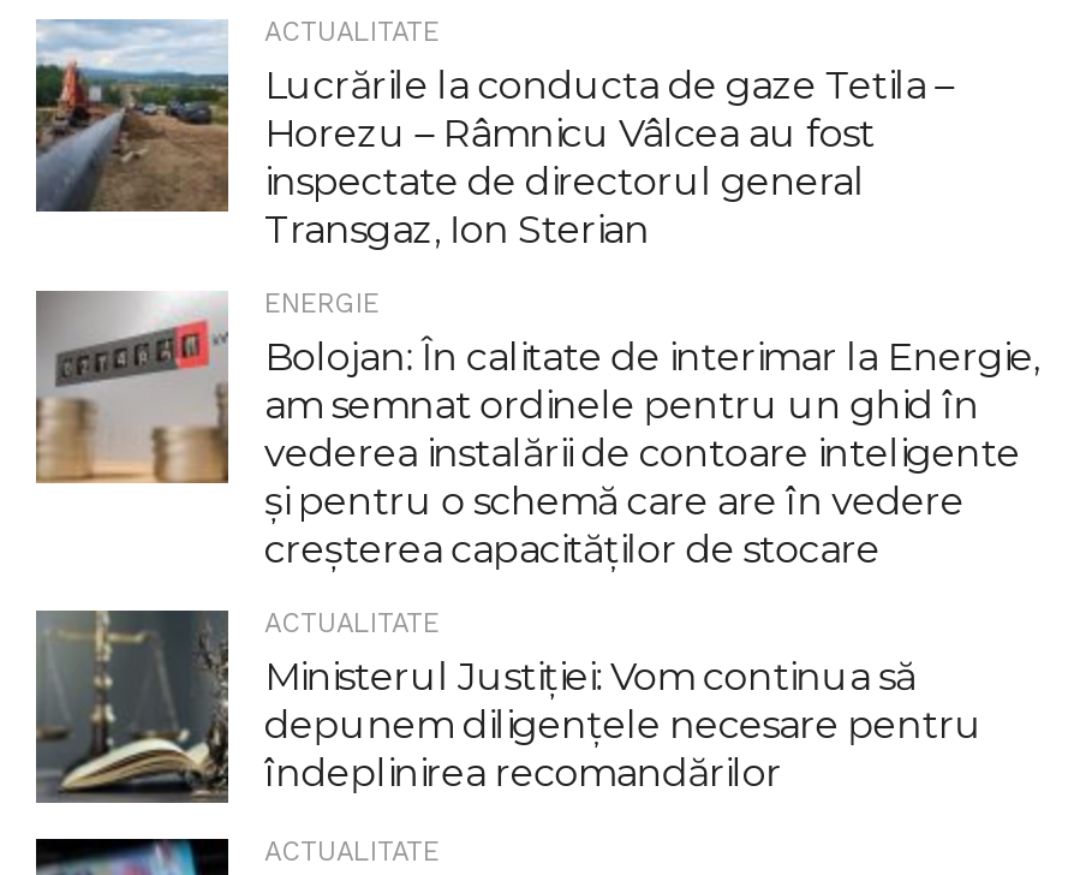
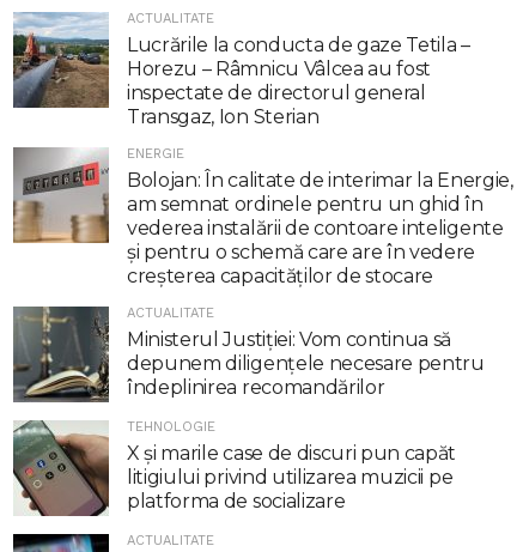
none -> [13,419,456,516] [image] | TEHNOLOGIE | X şi marile case de discuri pun capăt | litigiului privind utilizarea muzicii pe | platforma de socializare

